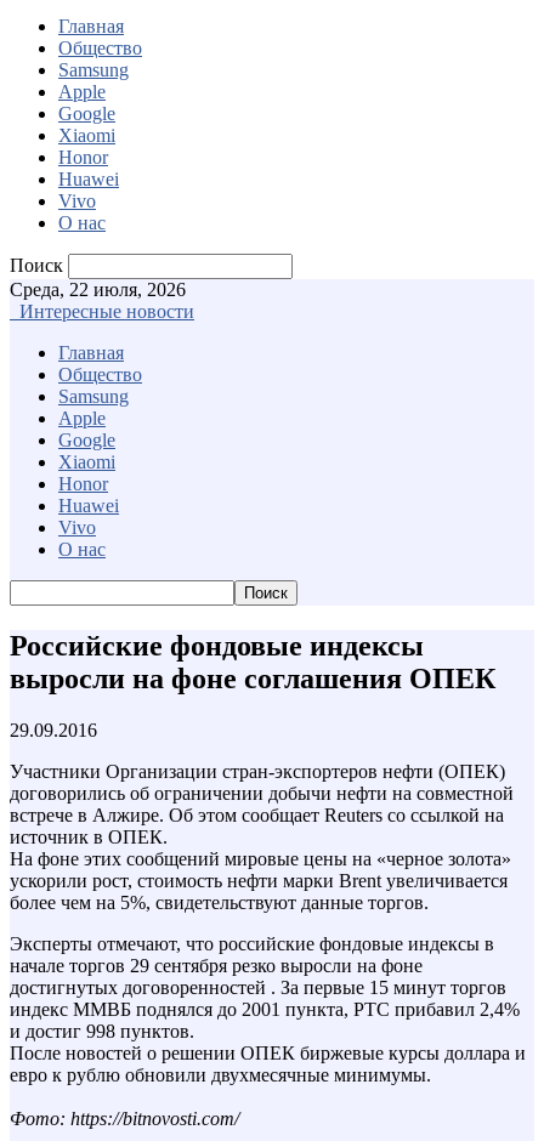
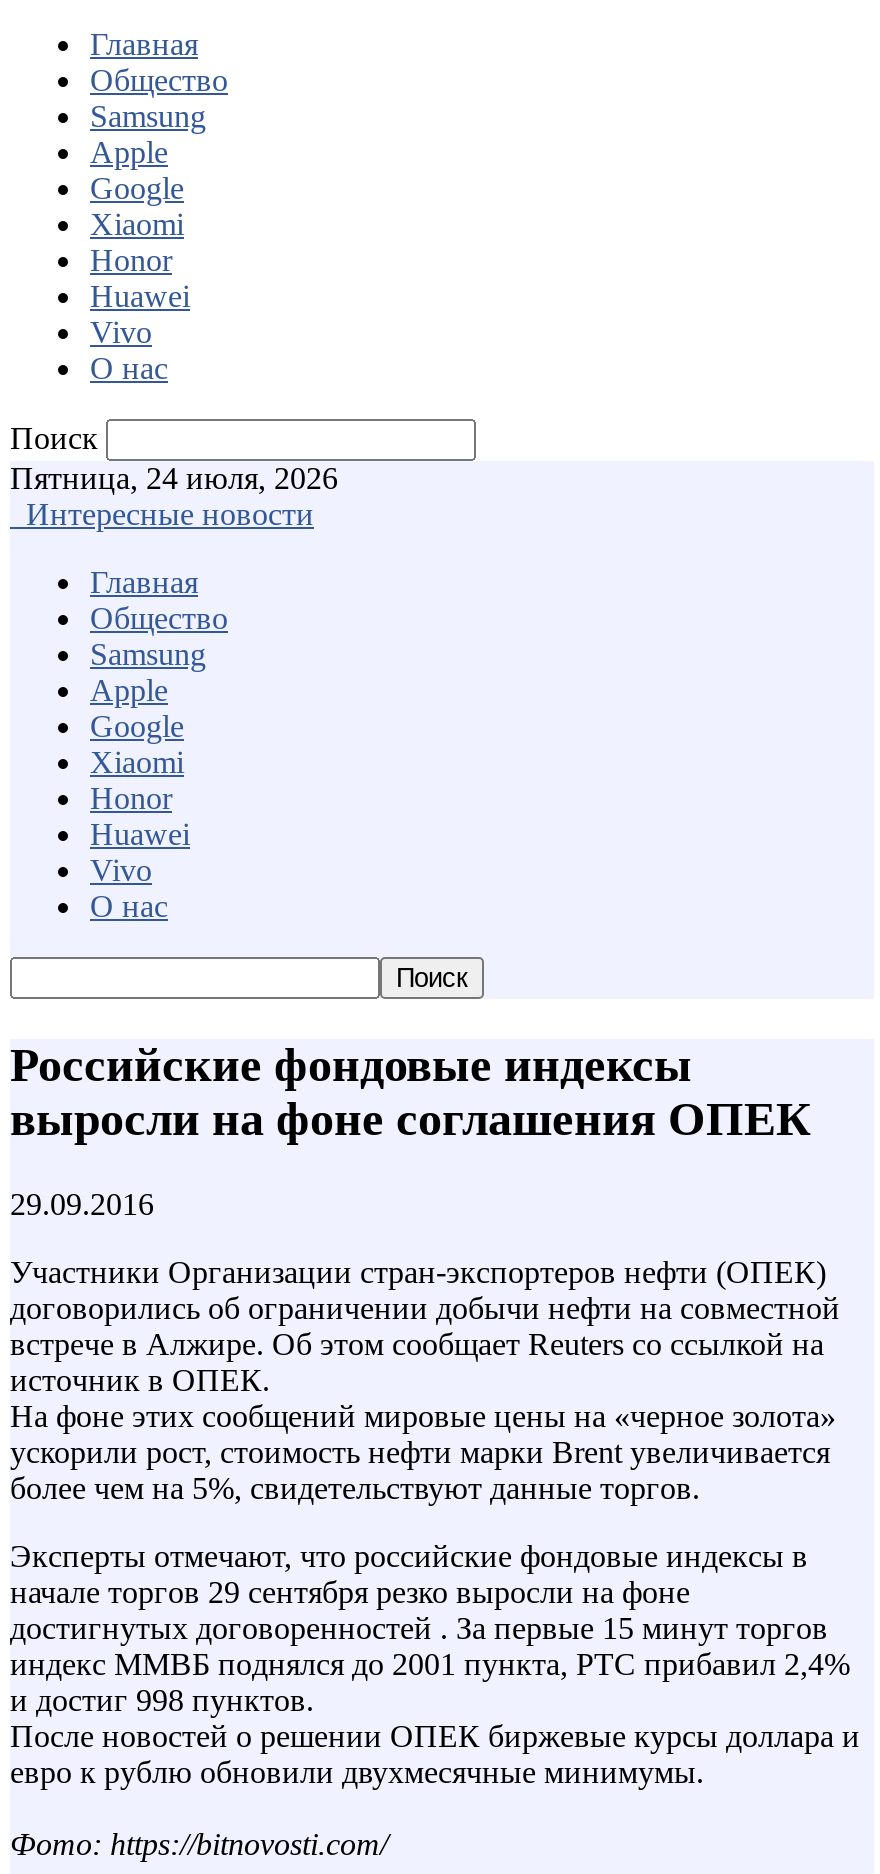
[10,279,186,300] Среда, 22 июля, 2026 -> [10,461,338,495] Пятница, 24 июля, 2026

